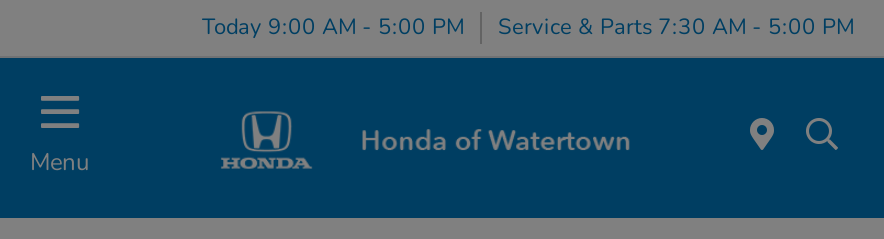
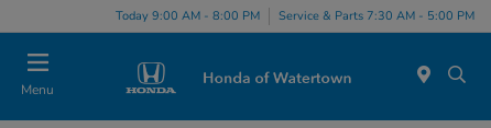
[202,11,854,41] Today 9:00 AM - 5:00 PM Service & Parts 7:30 AM - 5:00 PM -> [116,7,474,24] Today 9:00 AM - 8:00 PM Service & Parts 7:30 AM - 5:00 PM

